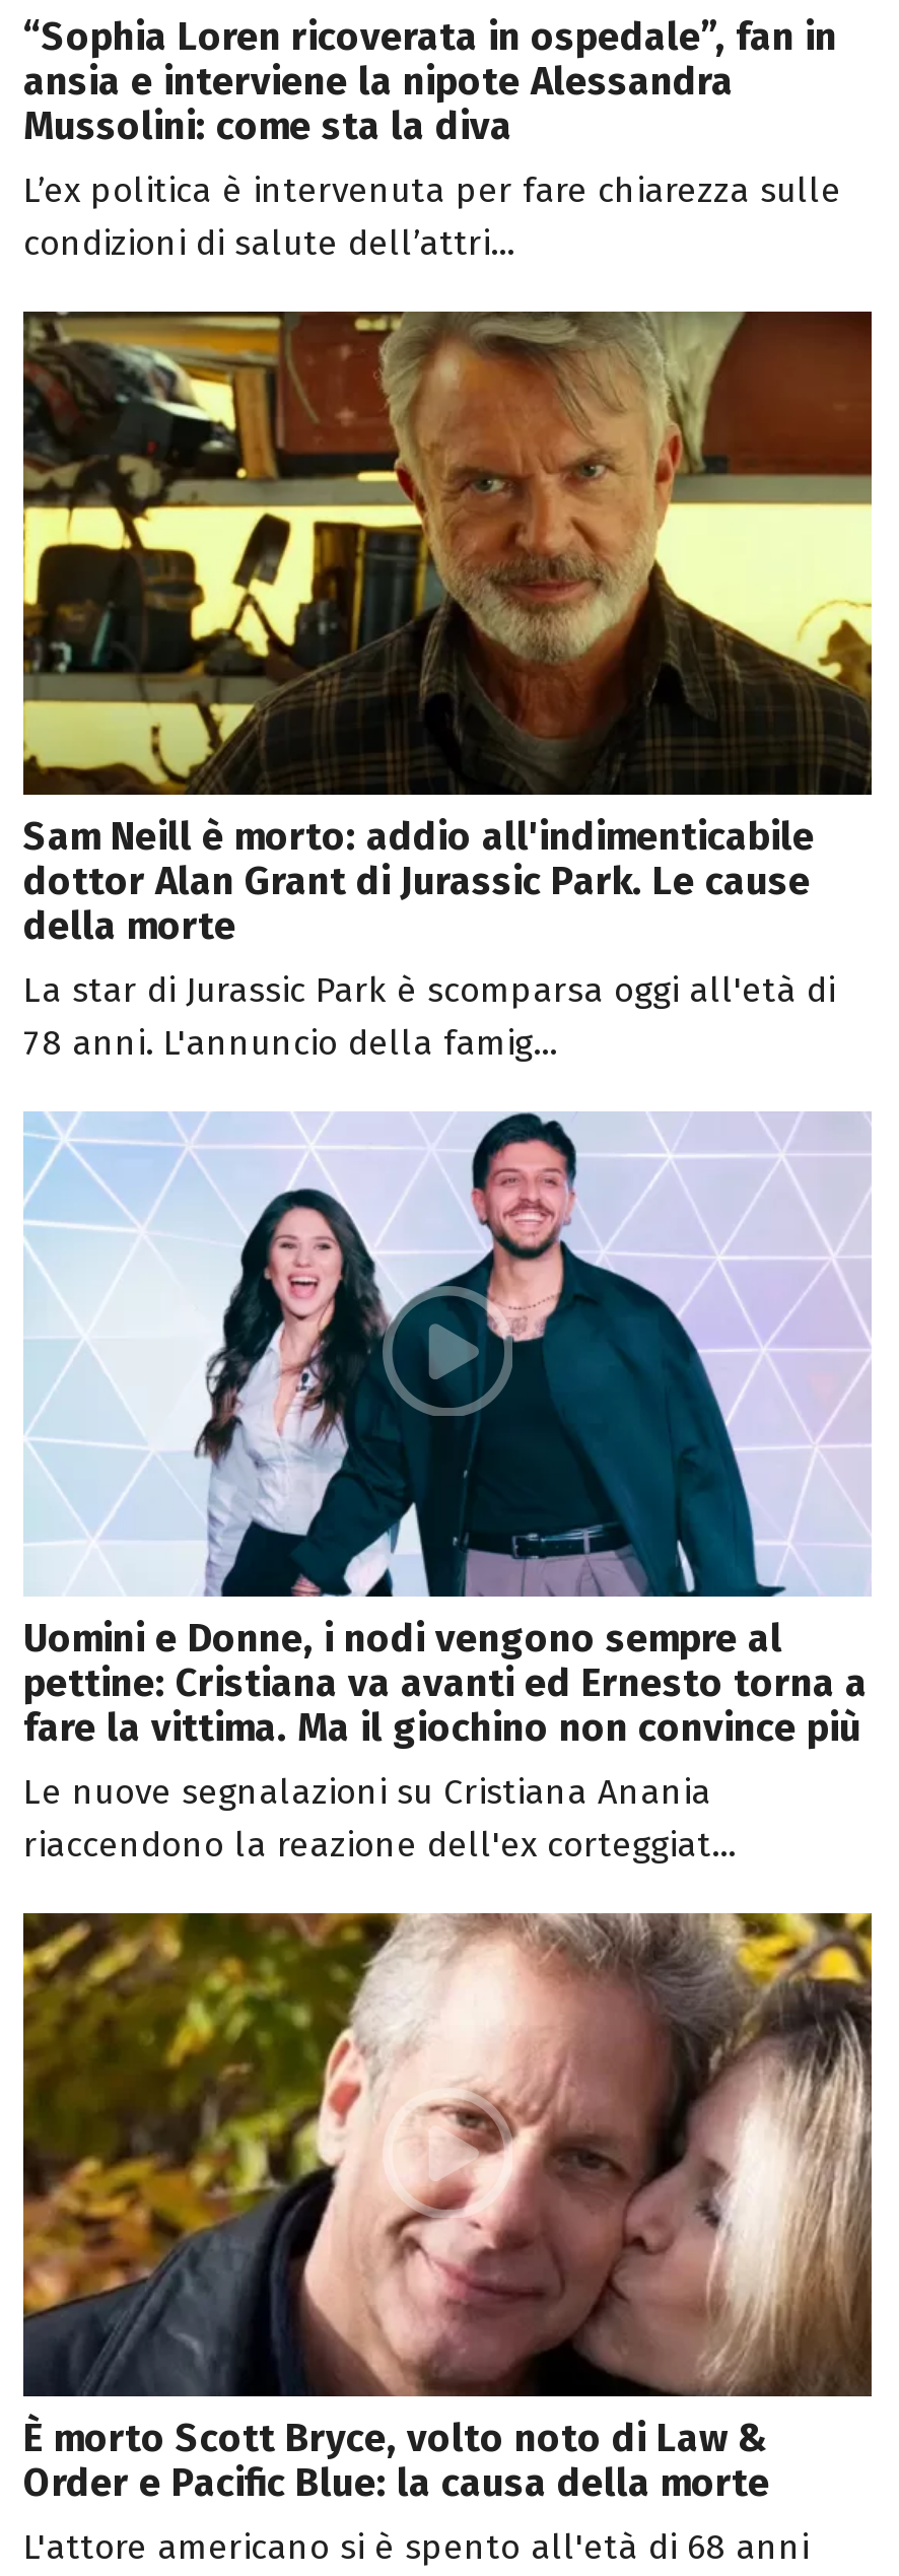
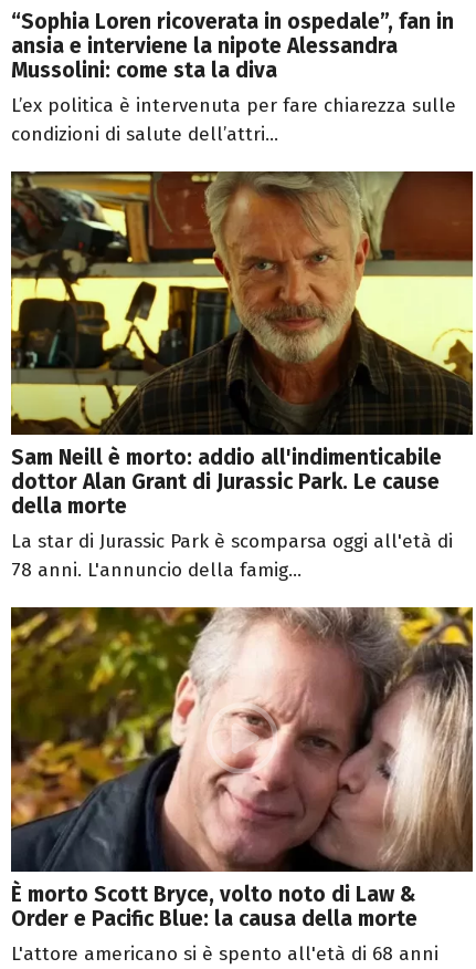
[23,1111,872,1866] [image] | Uomini e Donne, i nodi vengono sempre al | pettine: Cristiana va avanti ed Ernesto torna a | fare la vittima. Ma il giochino non convince più | Le nuove segnalazioni su Cristiana Anania | riaccendono la reazione dell'ex corteggiat... -> none

